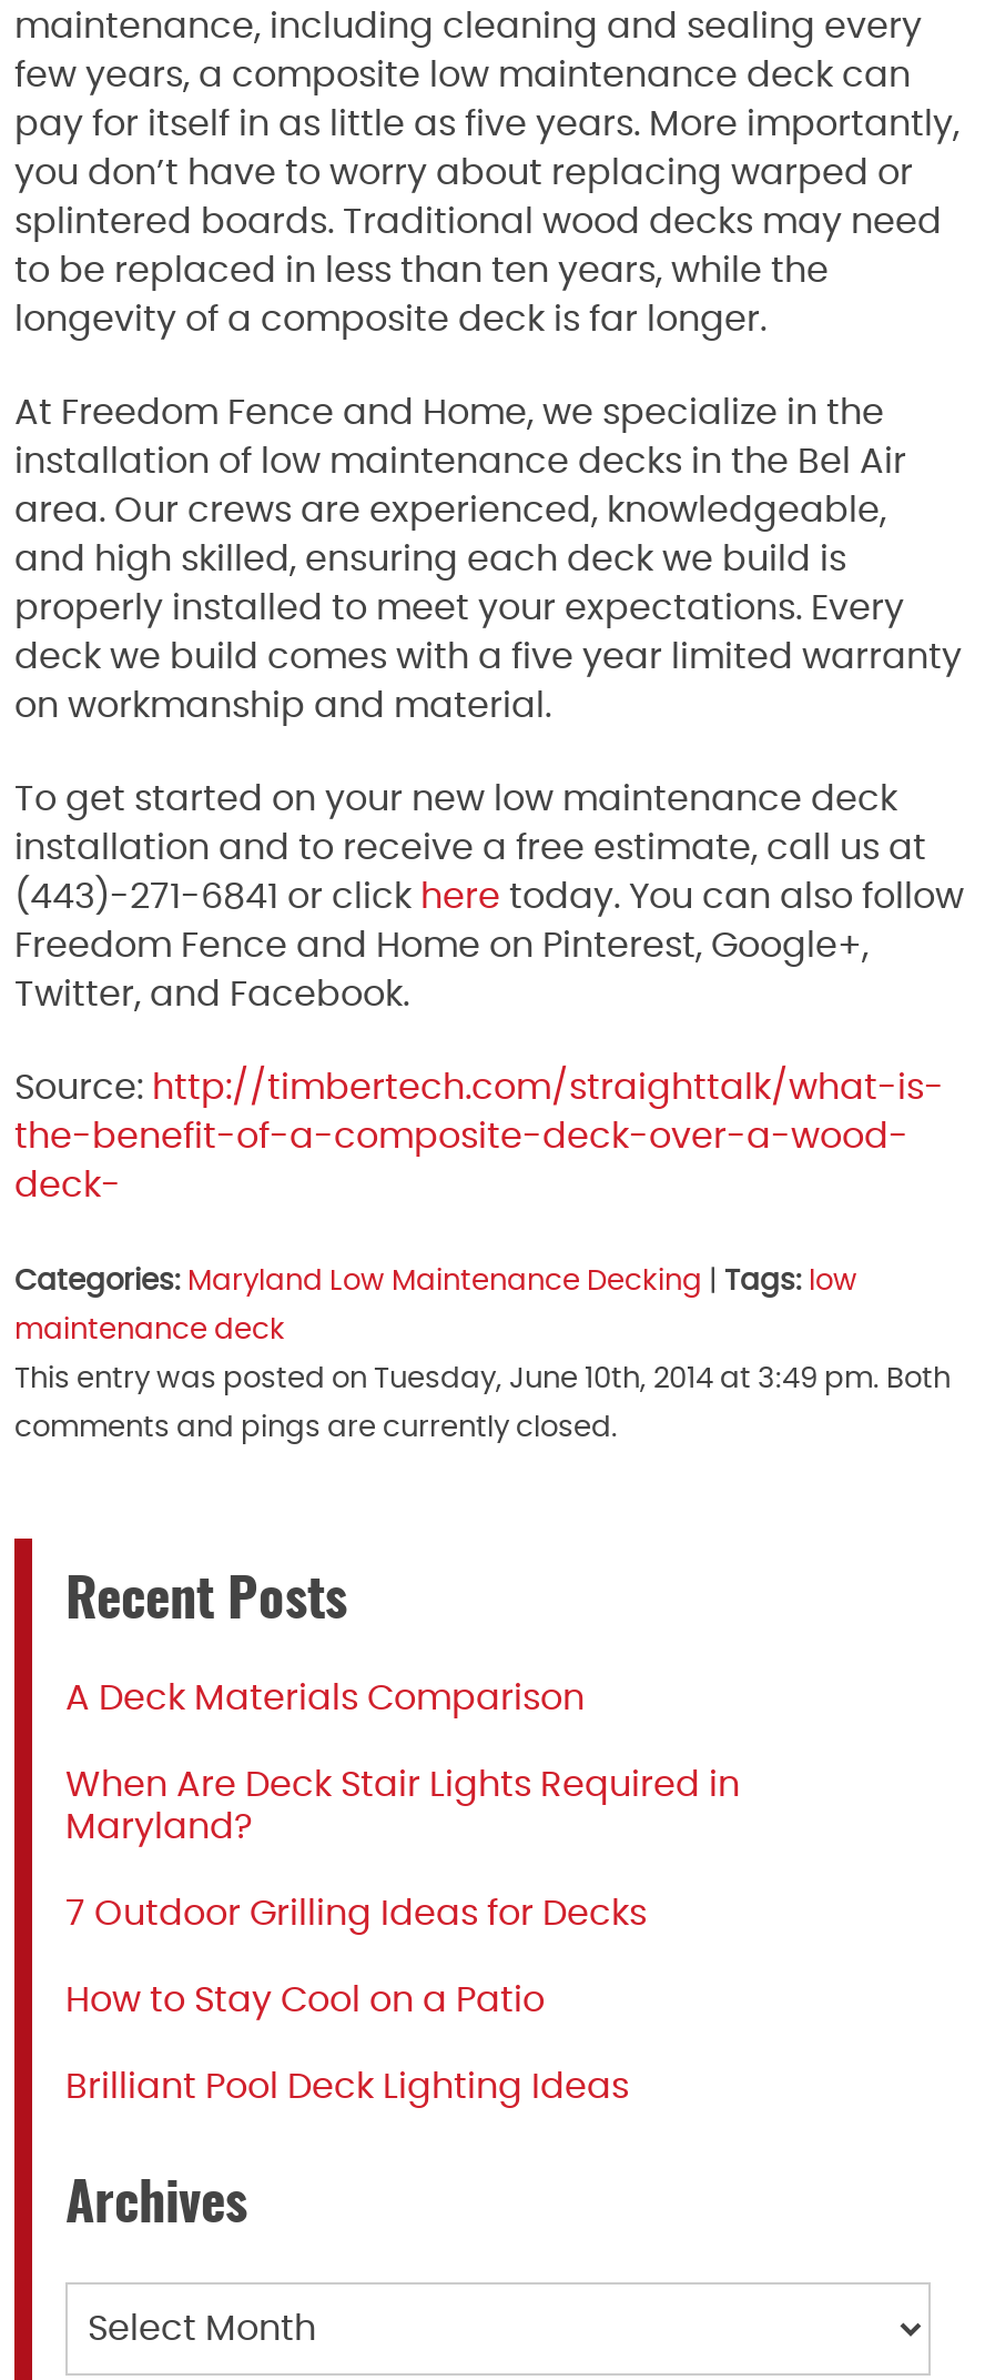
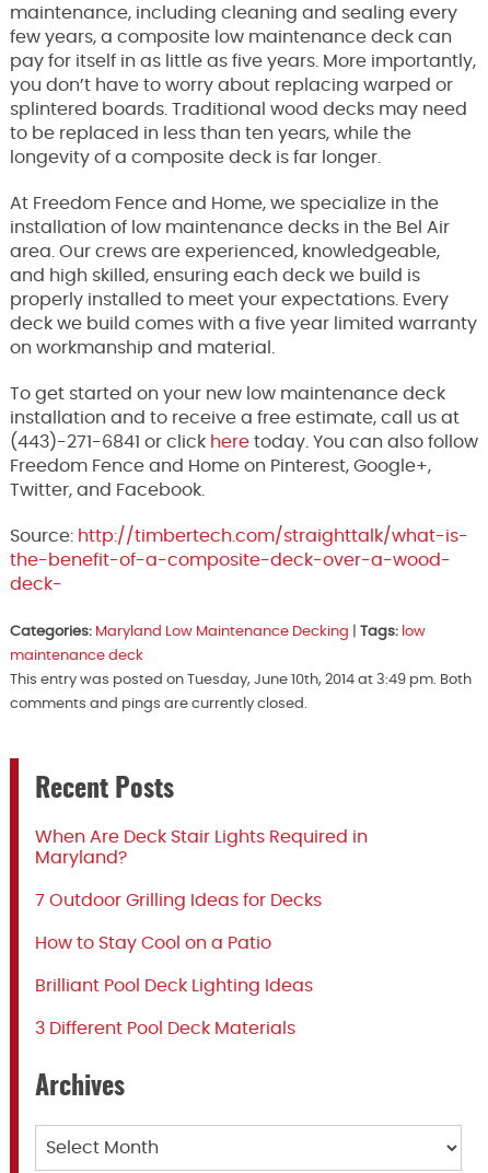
[65,1681,585,1717] A Deck Materials Comparison -> none
moved [65,1768,740,2105] -> [35,829,368,995]: When Are Deck Stair Lights Required in | Maryland? | 7 Outdoor Grilling Ideas for Decks | How to Stay Cool on a Patio | Brilliant Pool Deck Lighting Ideas
none -> [35,1020,295,1038] 3 Different Pool Deck Materials

